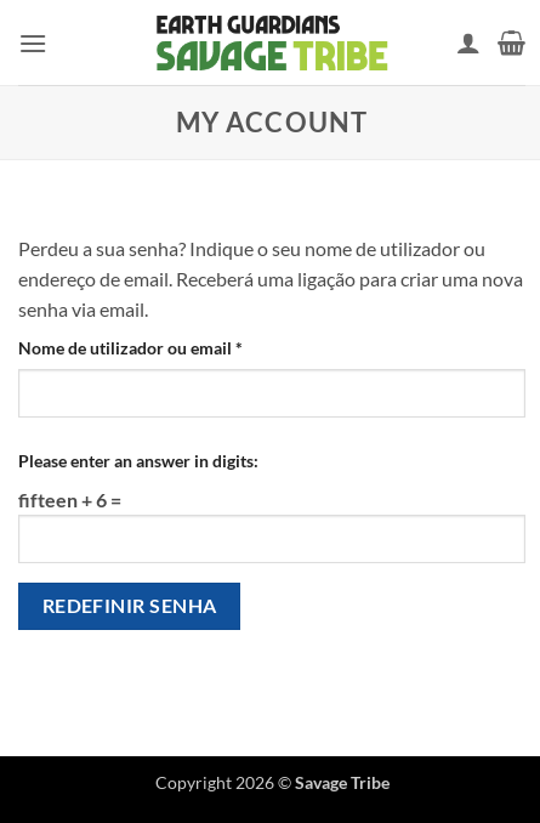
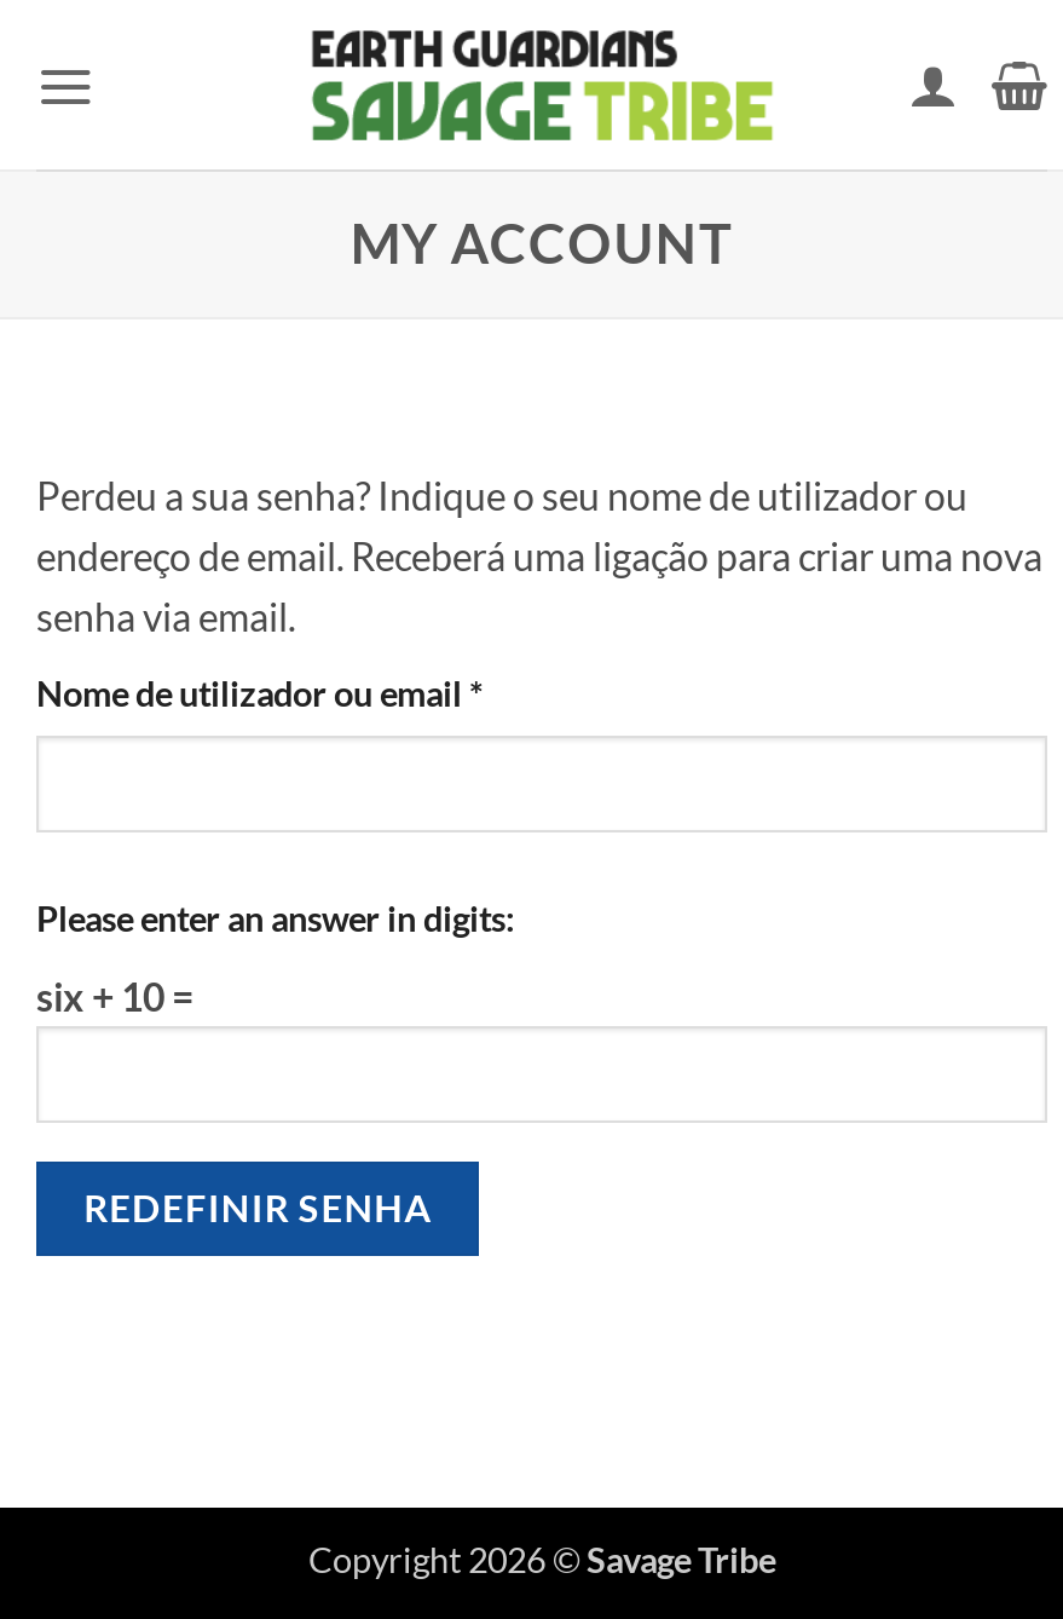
[18,488,121,511] fifteen + 6 = -> [36,973,193,1019] six + 10 =

